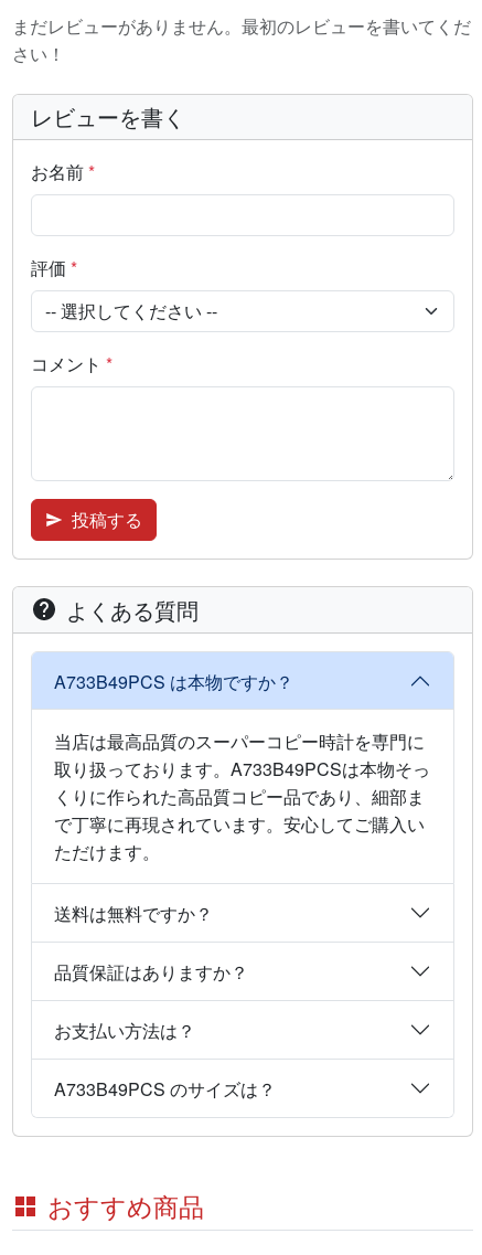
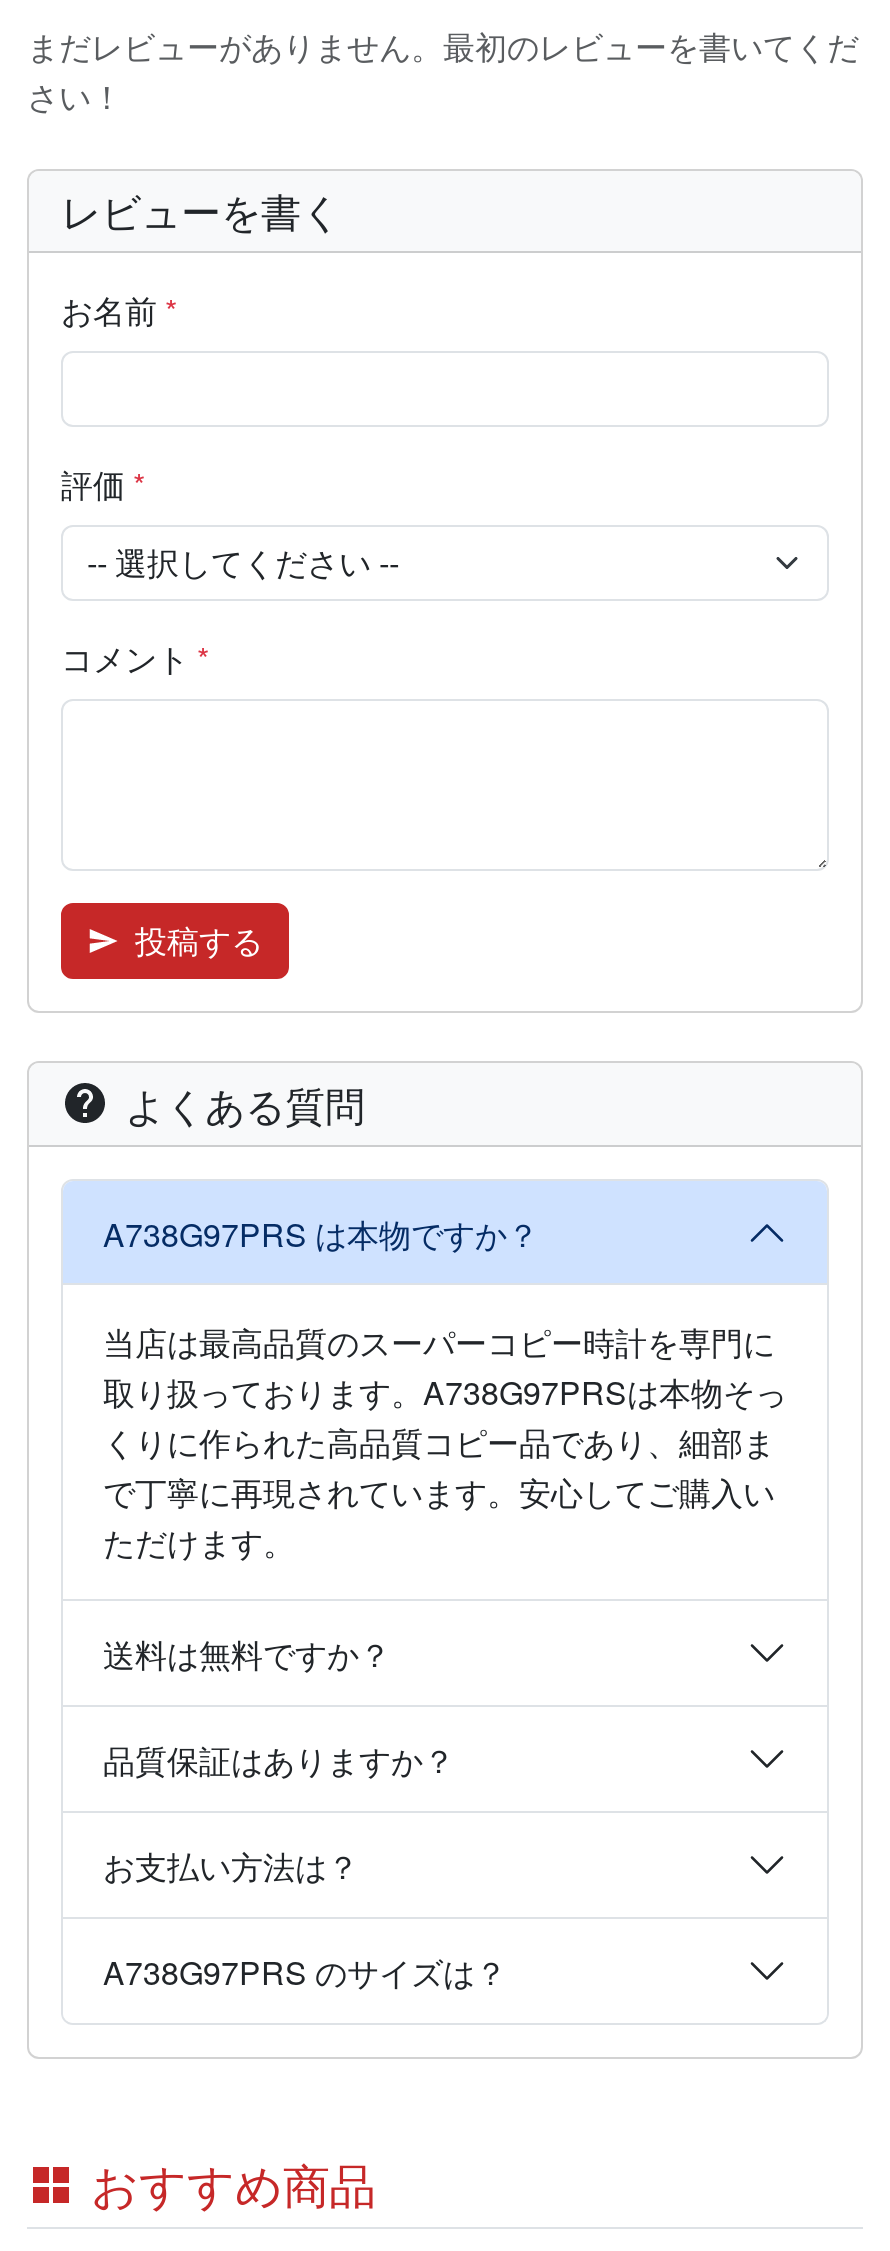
[54,669,293,694] A733B49PCS は本物ですか？ -> [103,1210,539,1256] A738G97PRS は本物ですか？
[54,756,430,782] 取り扱っております。A733B49PCSは本物そっ -> [103,1369,787,1415] 取り扱っております。A738G97PRSは本物そっ
[54,1076,276,1101] A733B49PCS のサイズは？ -> [103,1948,507,1994] A738G97PRS のサイズは？

